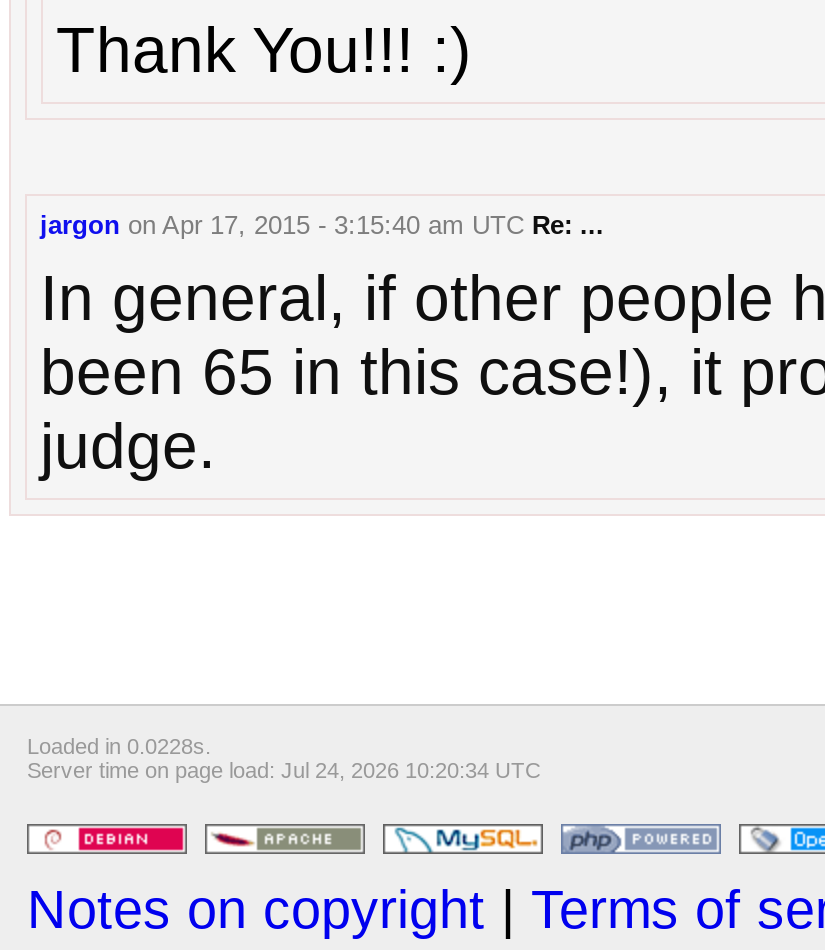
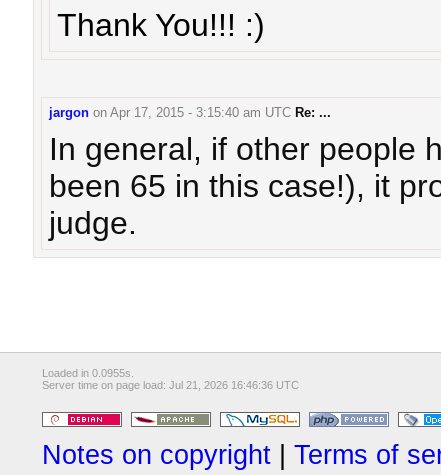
[27,733,211,757] Loaded in 0.0228s. -> [42,367,134,379] Loaded in 0.0955s.
[27,757,541,781] Server time on page load: Jul 24, 2026 10:20:34 UTC -> [42,379,299,391] Server time on page load: Jul 21, 2026 16:46:36 UTC

